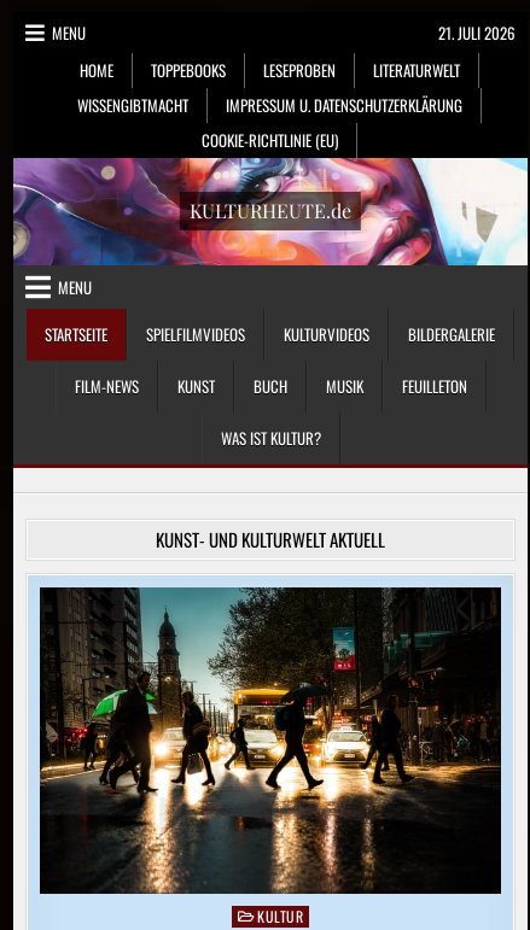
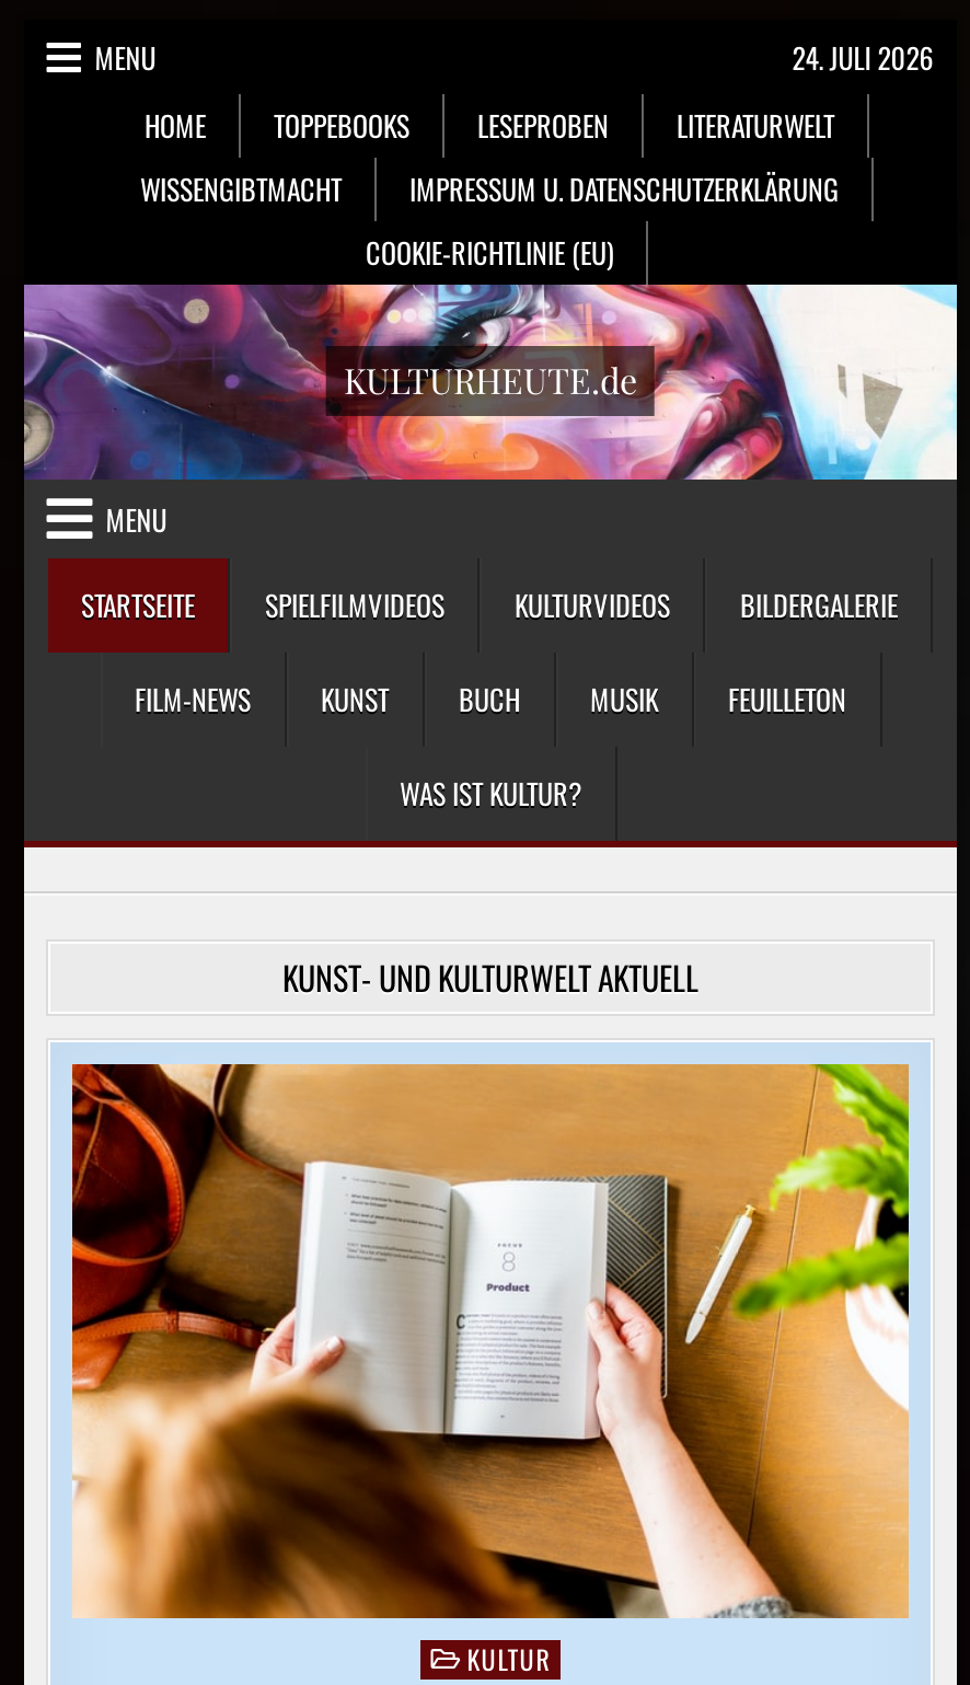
[438,21,515,45] 21. JULI 2026 -> [792,35,935,79] 24. JULI 2026
[39,586,502,895] [image] -> [70,1062,911,1620] [image]

